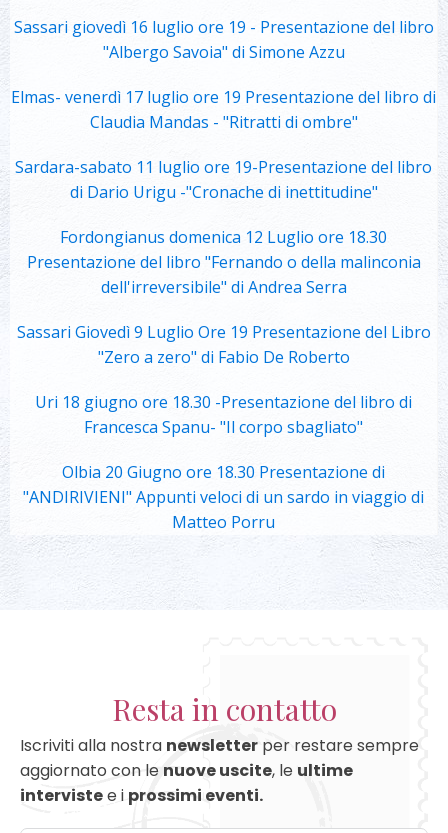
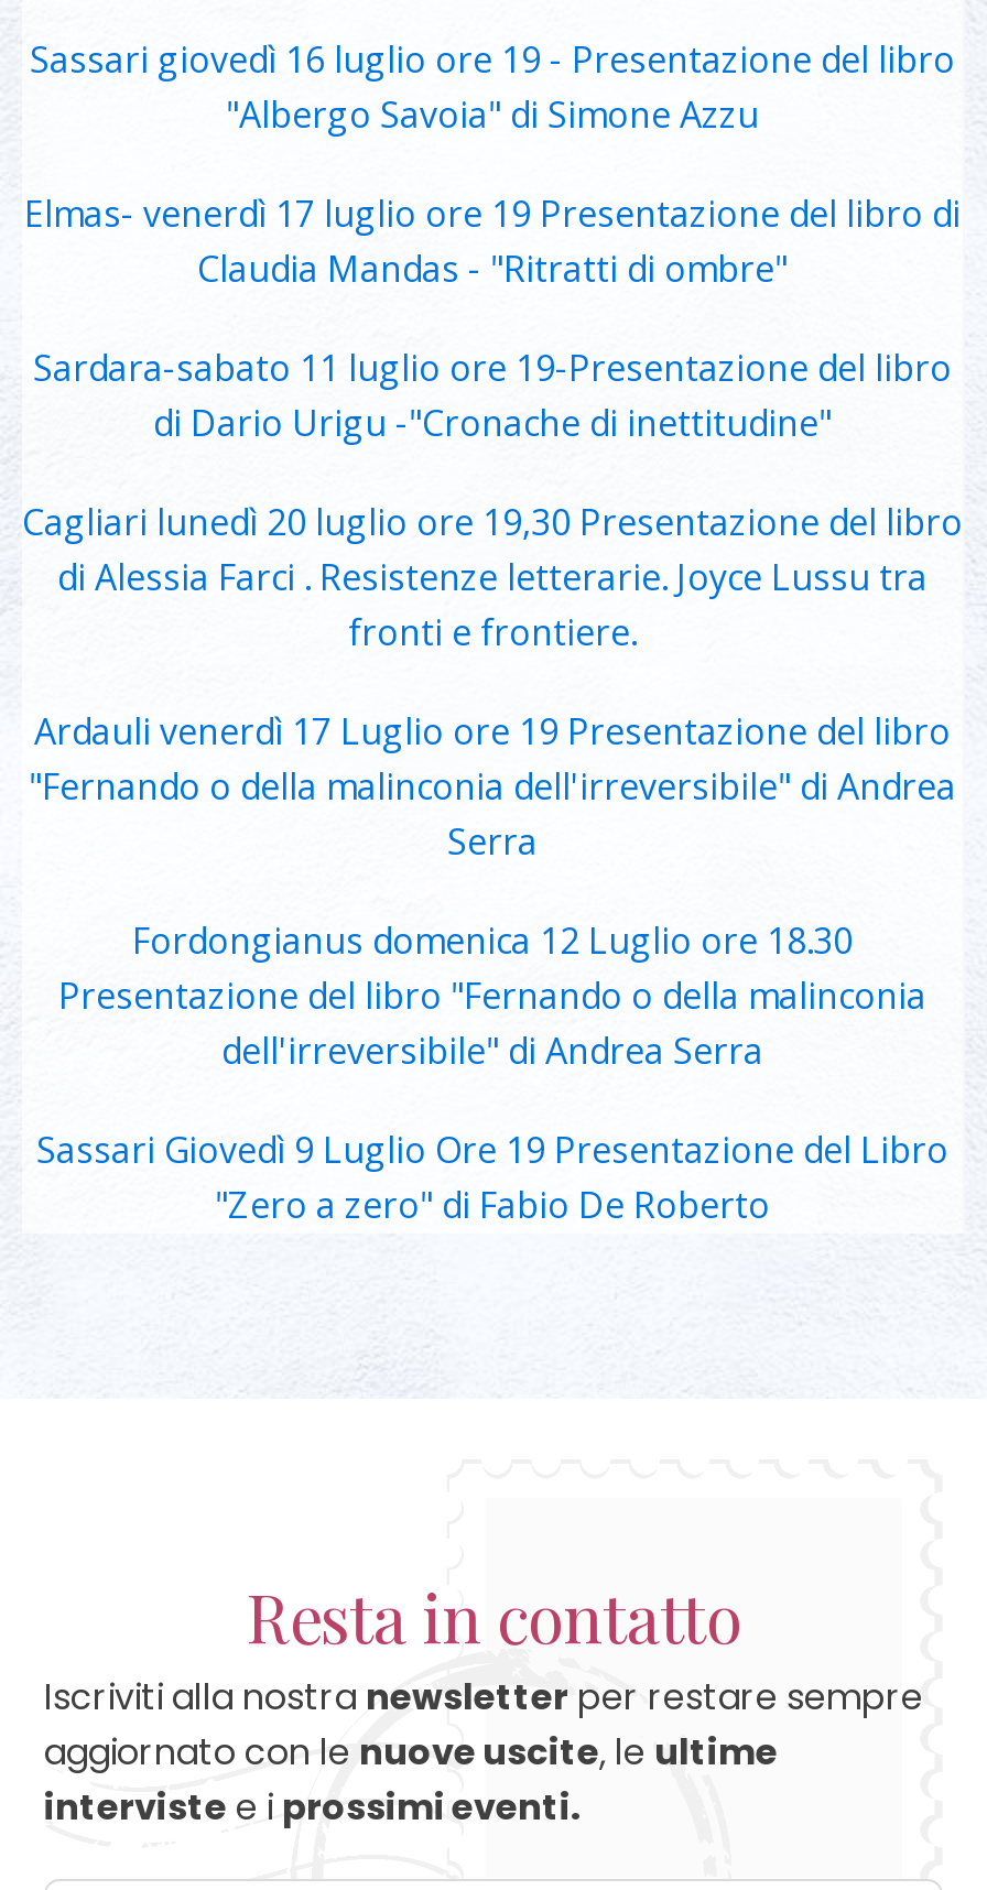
none -> [22,498,963,866] Cagliari lunedì 20 luglio ore 19,30 Presentazione del libro | di Alessia Farci . Resistenze letterarie. Joyce Lussu tra | fronti e frontiere. | Ardauli venerdì 17 Luglio ore 19 Presentazione del libro | "Fernando o della malinconia dell'irreversibile" di Andrea | Serra
moved [16,226,430,368] -> [36,917,948,1229]: Fordongianus domenica 12 Luglio ore 18.30 | Presentazione del libro "Fernando o della malinconia | dell'irreversibile" di Andrea Serra | Sassari Giovedì 9 Luglio Ore 19 Presentazione del Libro | "Zero a zero" di Fabio De Roberto
[23,391,424,533] Uri 18 giugno ore 18.30 -Presentazione del libro di | Francesca Spanu- "Il corpo sbagliato" | Olbia 20 Giugno ore 18.30 Presentazione di | "ANDIRIVIENI" Appunti veloci di un sardo in viaggio di | Matteo Porru -> none

